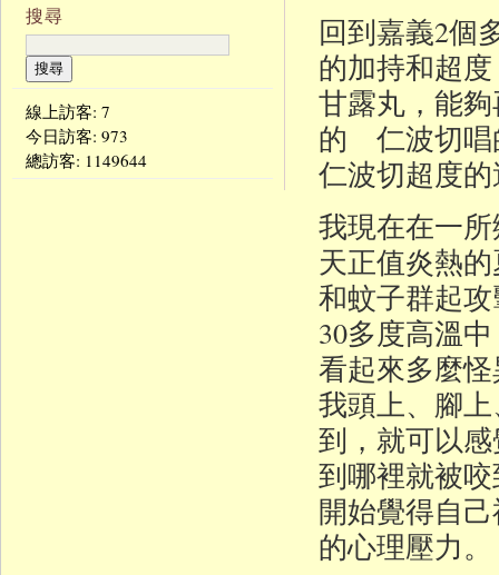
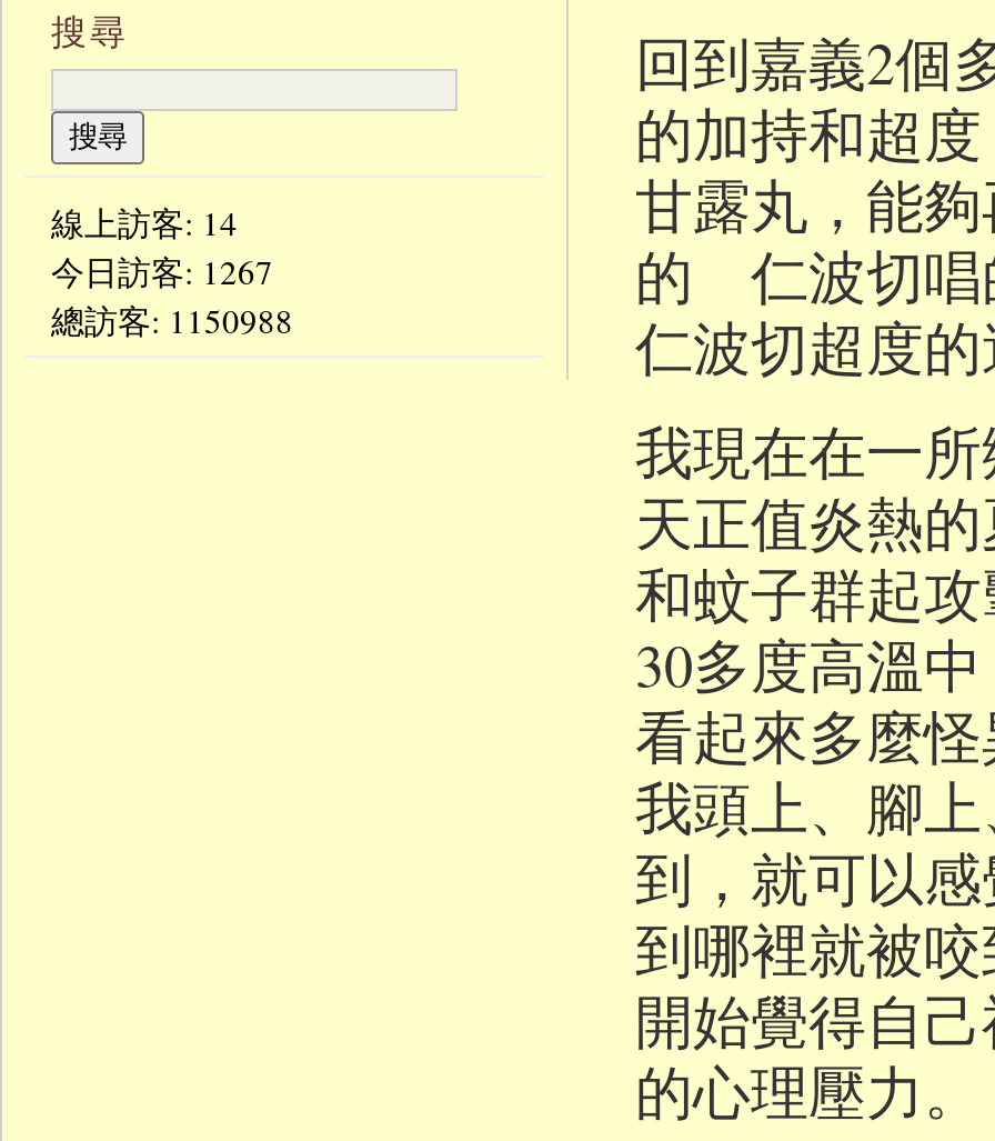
[26,100,110,123] 線上訪客: 7 -> [51,200,238,245] 線上訪客: 14
[26,125,128,147] 今日訪客: 973 -> [51,249,273,294] 今日訪客: 1267
[26,149,147,171] 總訪客: 1149644 -> [51,298,293,343] 總訪客: 1150988

